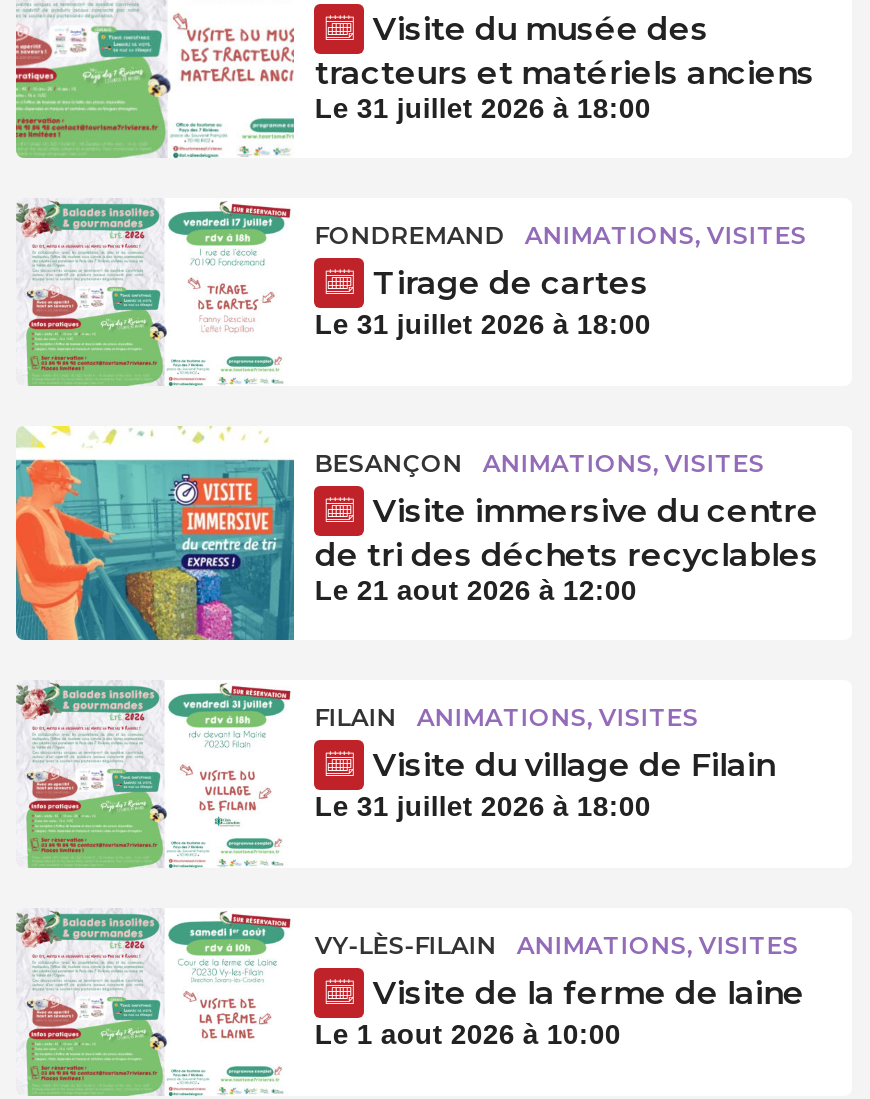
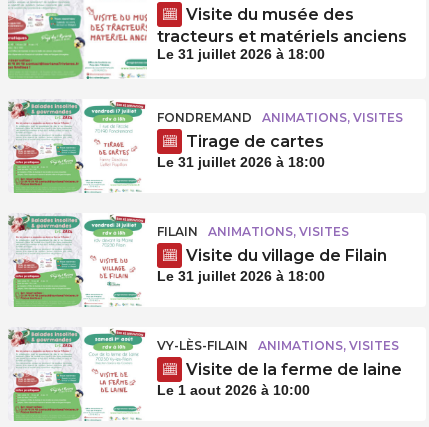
[14,424,819,642] [image] | BESANÇON | ANIMATIONS, VISITES | Visite immersive du centre | de tri des déchets recyclables | Le 21 aout 2026 à 12:00 -> none

